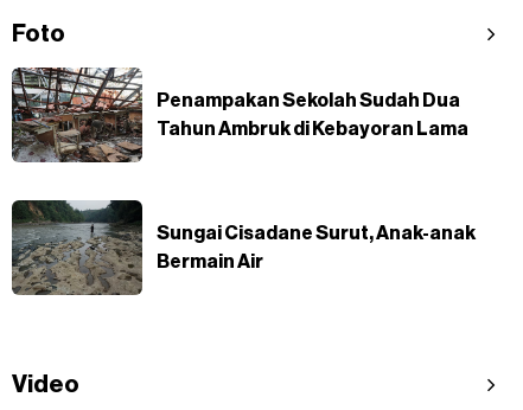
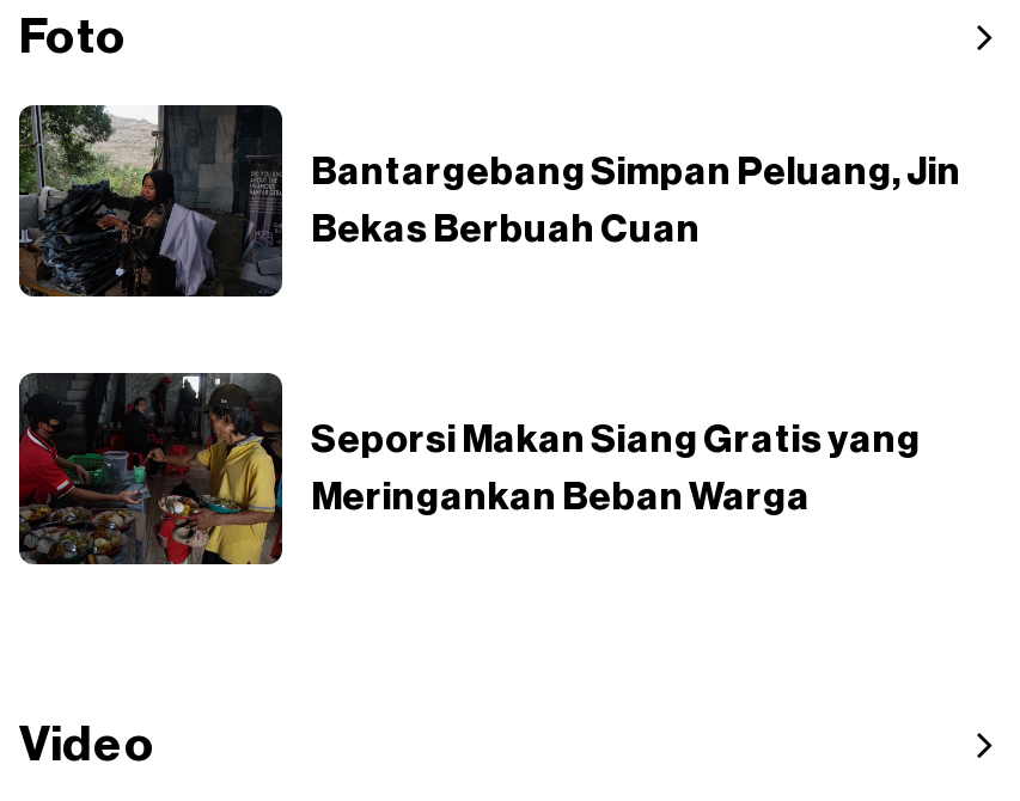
[11,66,460,164] [image] | Penampakan Sekolah Sudah Dua -> [19,103,961,299] [image] | Bantargebang Simpan Peluang, Jin
[157,120,468,139] Tahun Ambruk di Kebayoran Lama -> [311,211,701,249] Bekas Berbuah Cuan
[11,199,476,296] [image] | Sungai Cisadane Surut, Anak-anak -> [19,371,921,567] [image] | Seporsi Makan Siang Gratis yang
[157,253,263,272] Bermain Air -> [311,479,811,517] Meringankan Beban Warga

